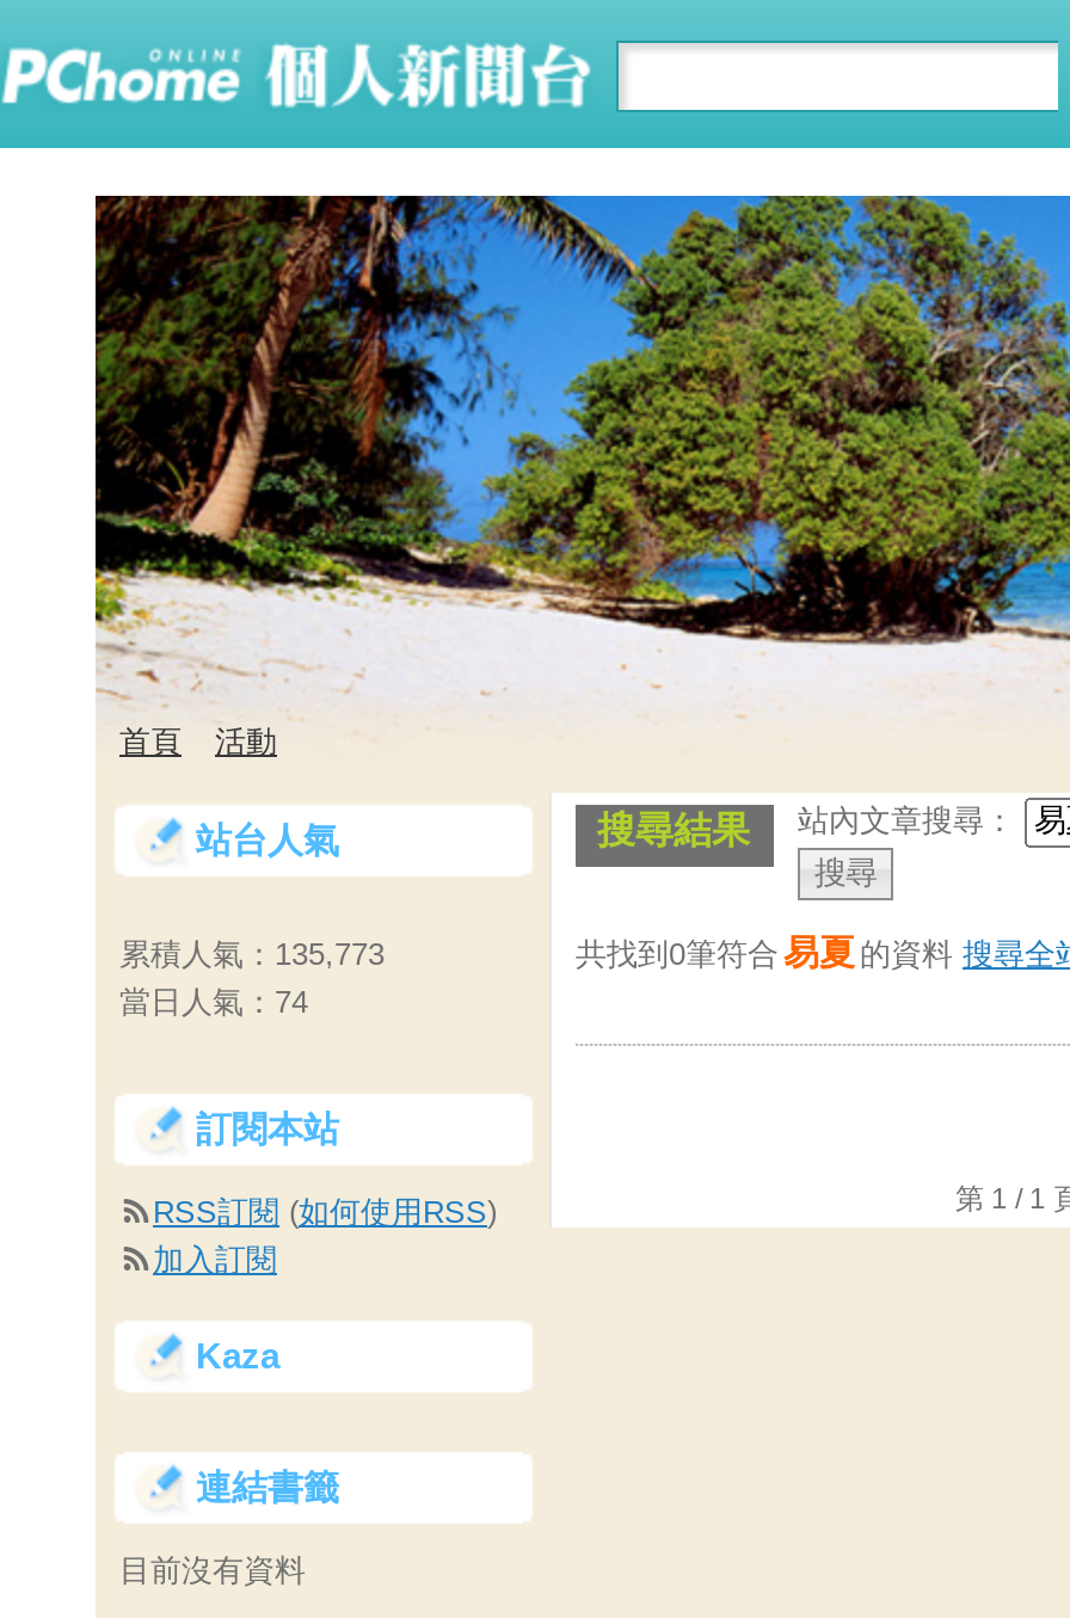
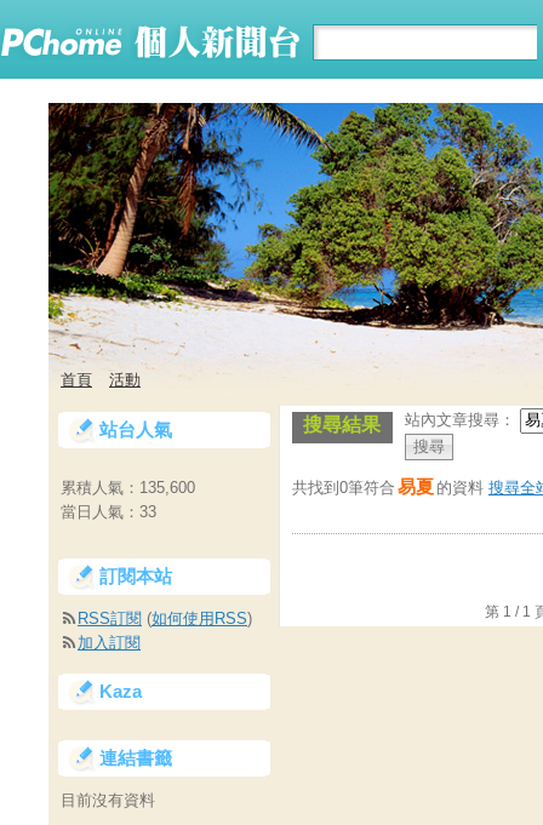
[119,936,385,972] 累積人氣：135,773 -> [61,479,195,497] 累積人氣：135,600
[119,984,308,1020] 當日人氣：74 -> [61,503,156,521] 當日人氣：33

